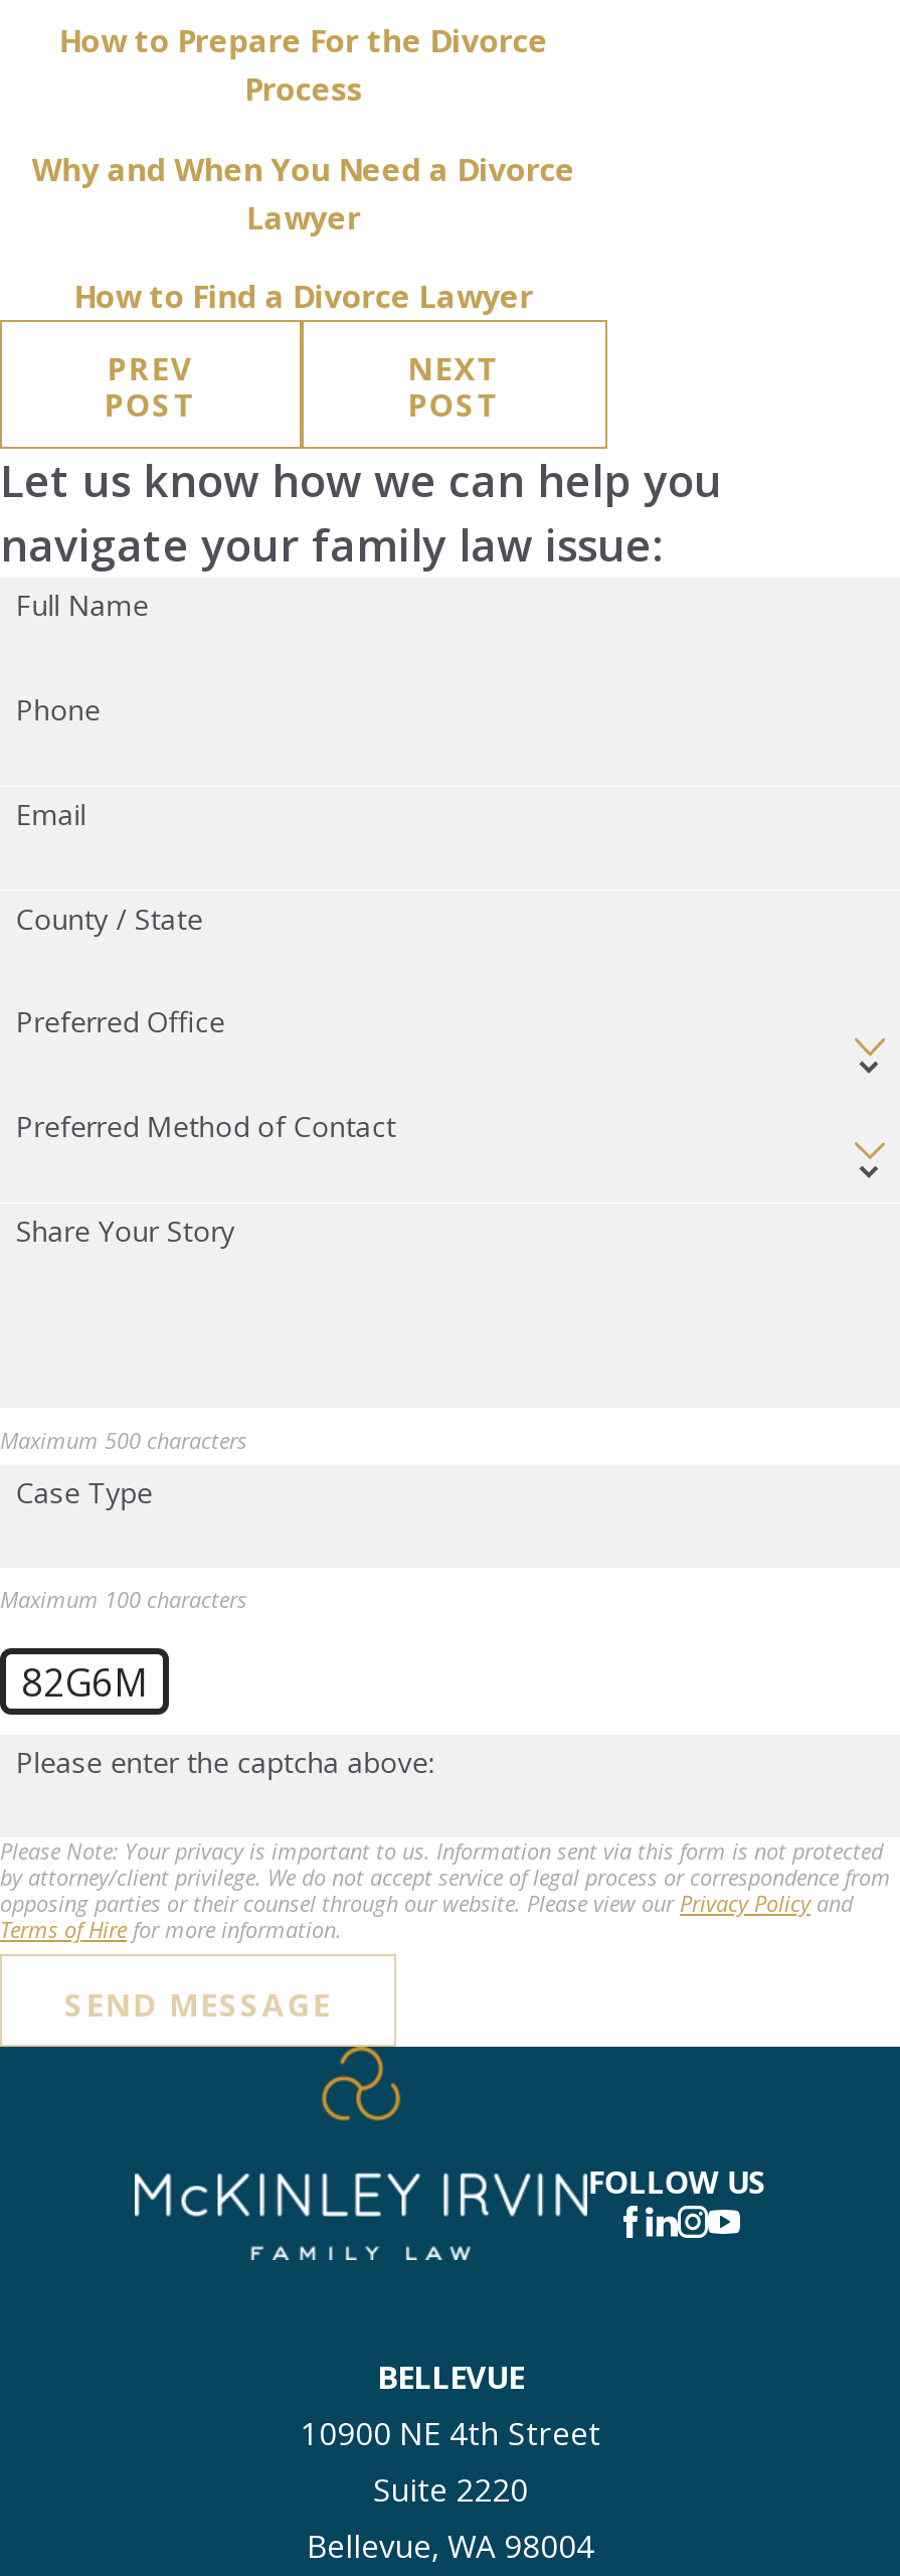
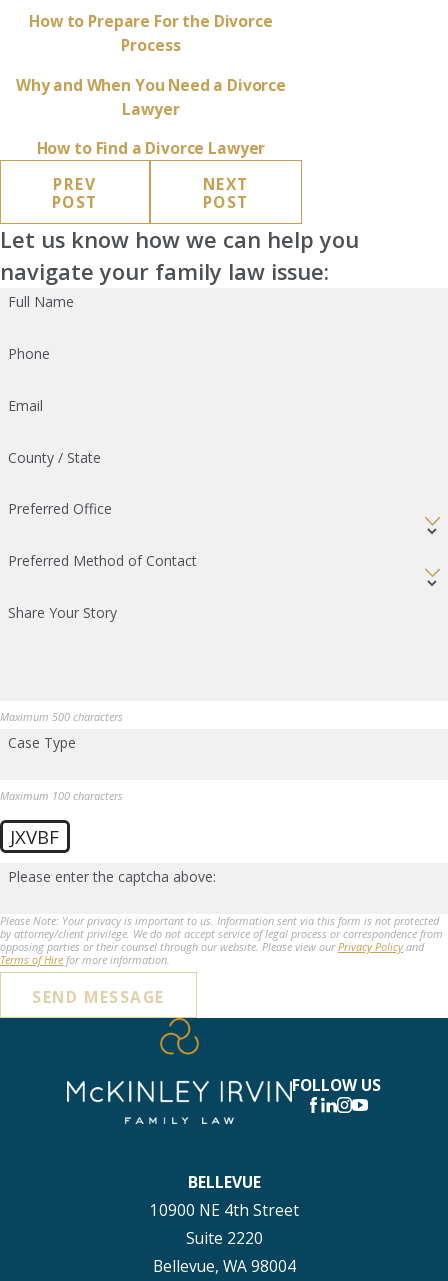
[21,1655,148,1706] 82G6M -> [10,823,59,848] JXVBF

